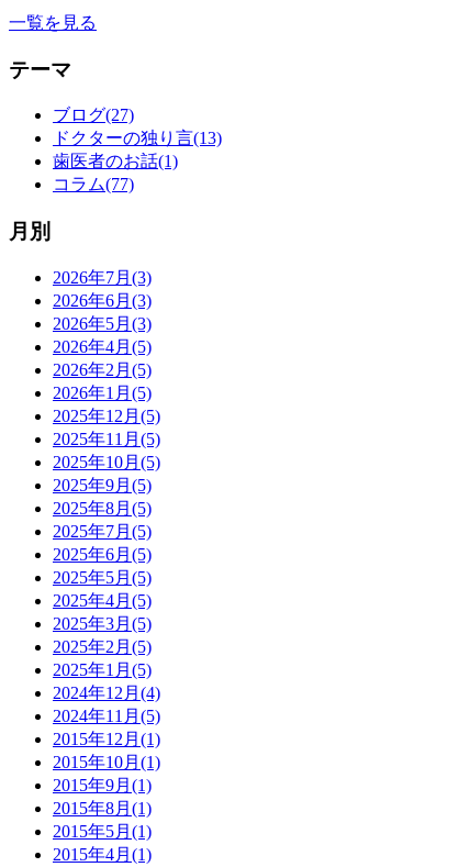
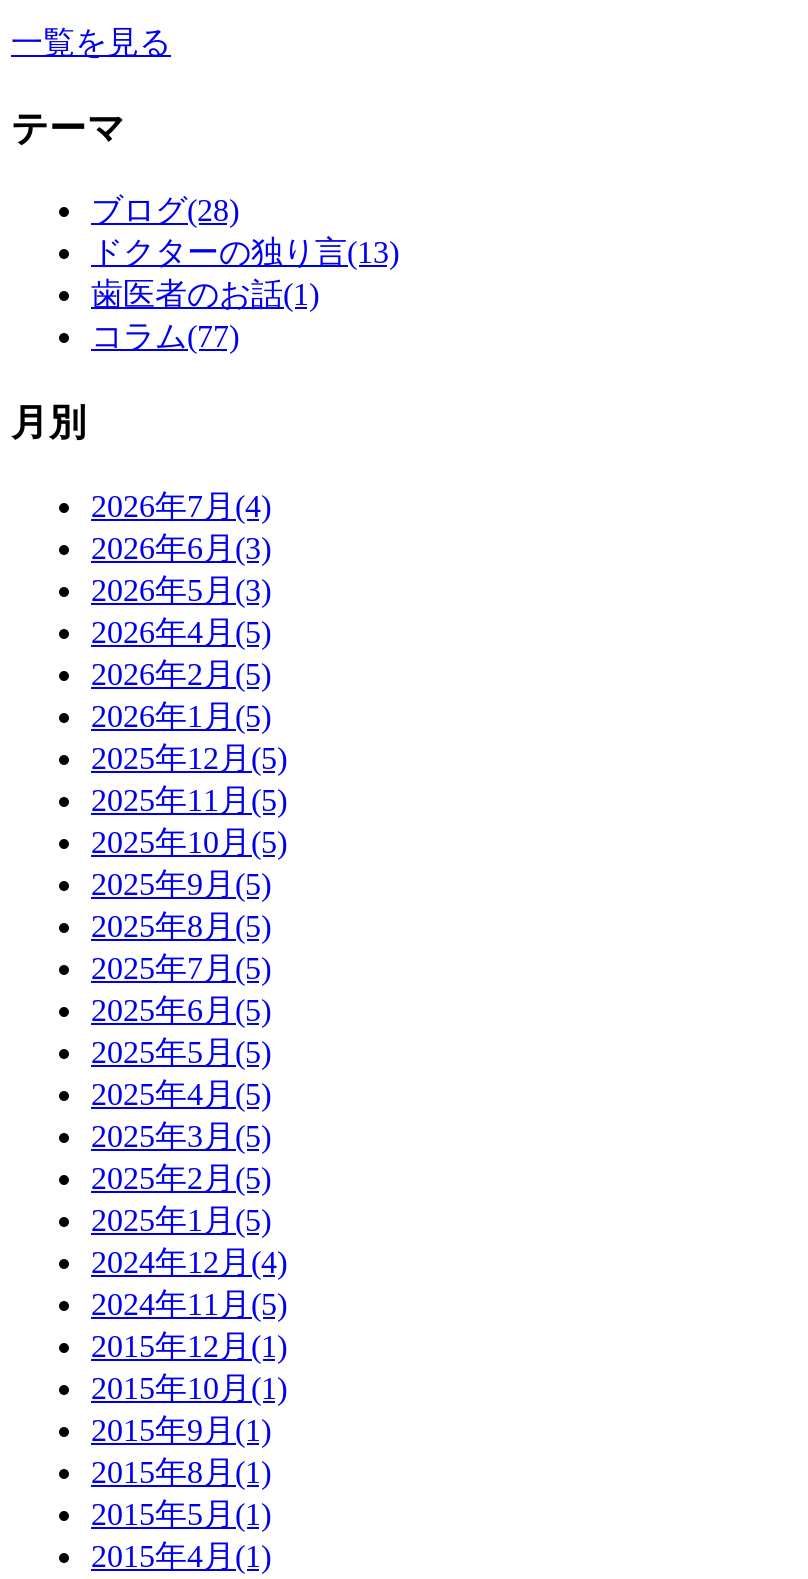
[53,106,134,125] ブログ(27) -> [91,194,239,228] ブログ(28)
[53,268,152,287] 2026年7月(3) -> [91,489,271,523] 2026年7月(4)

